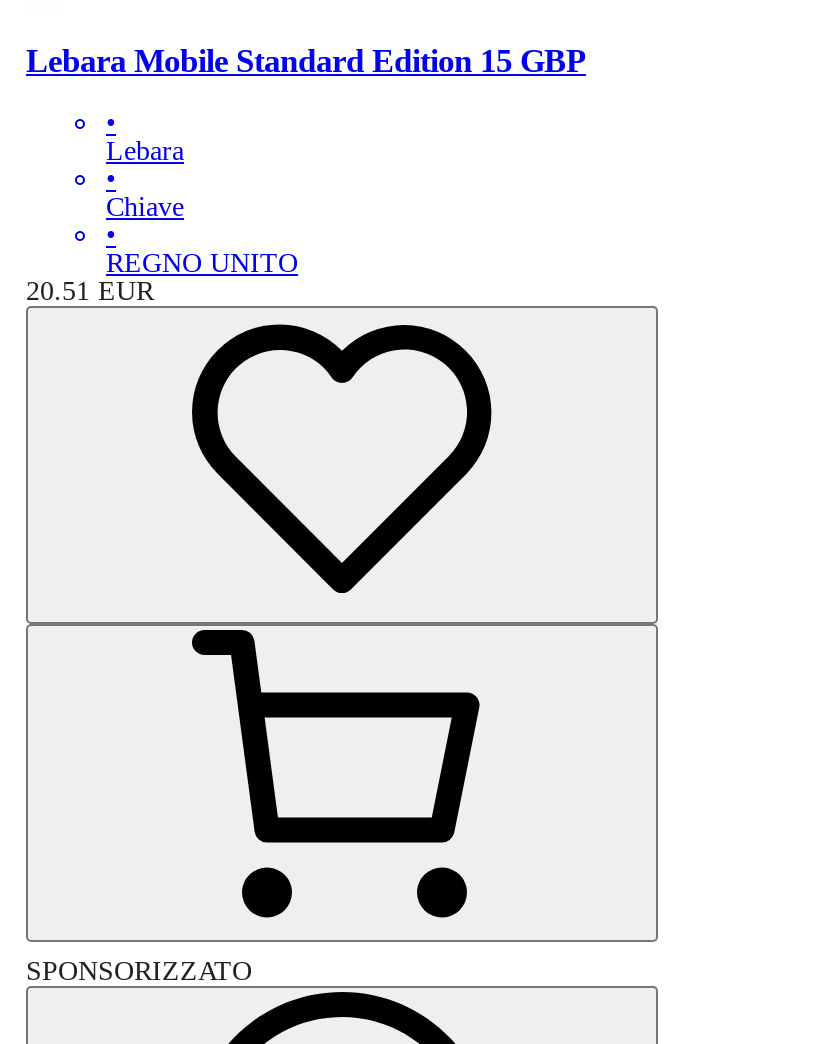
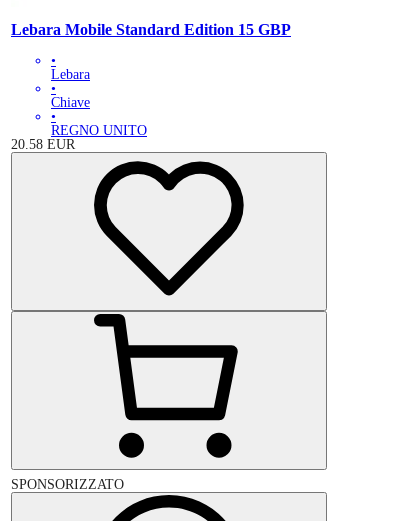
[26,275,154,305] 20.51 EUR -> [11,137,75,152] 20.58 EUR

